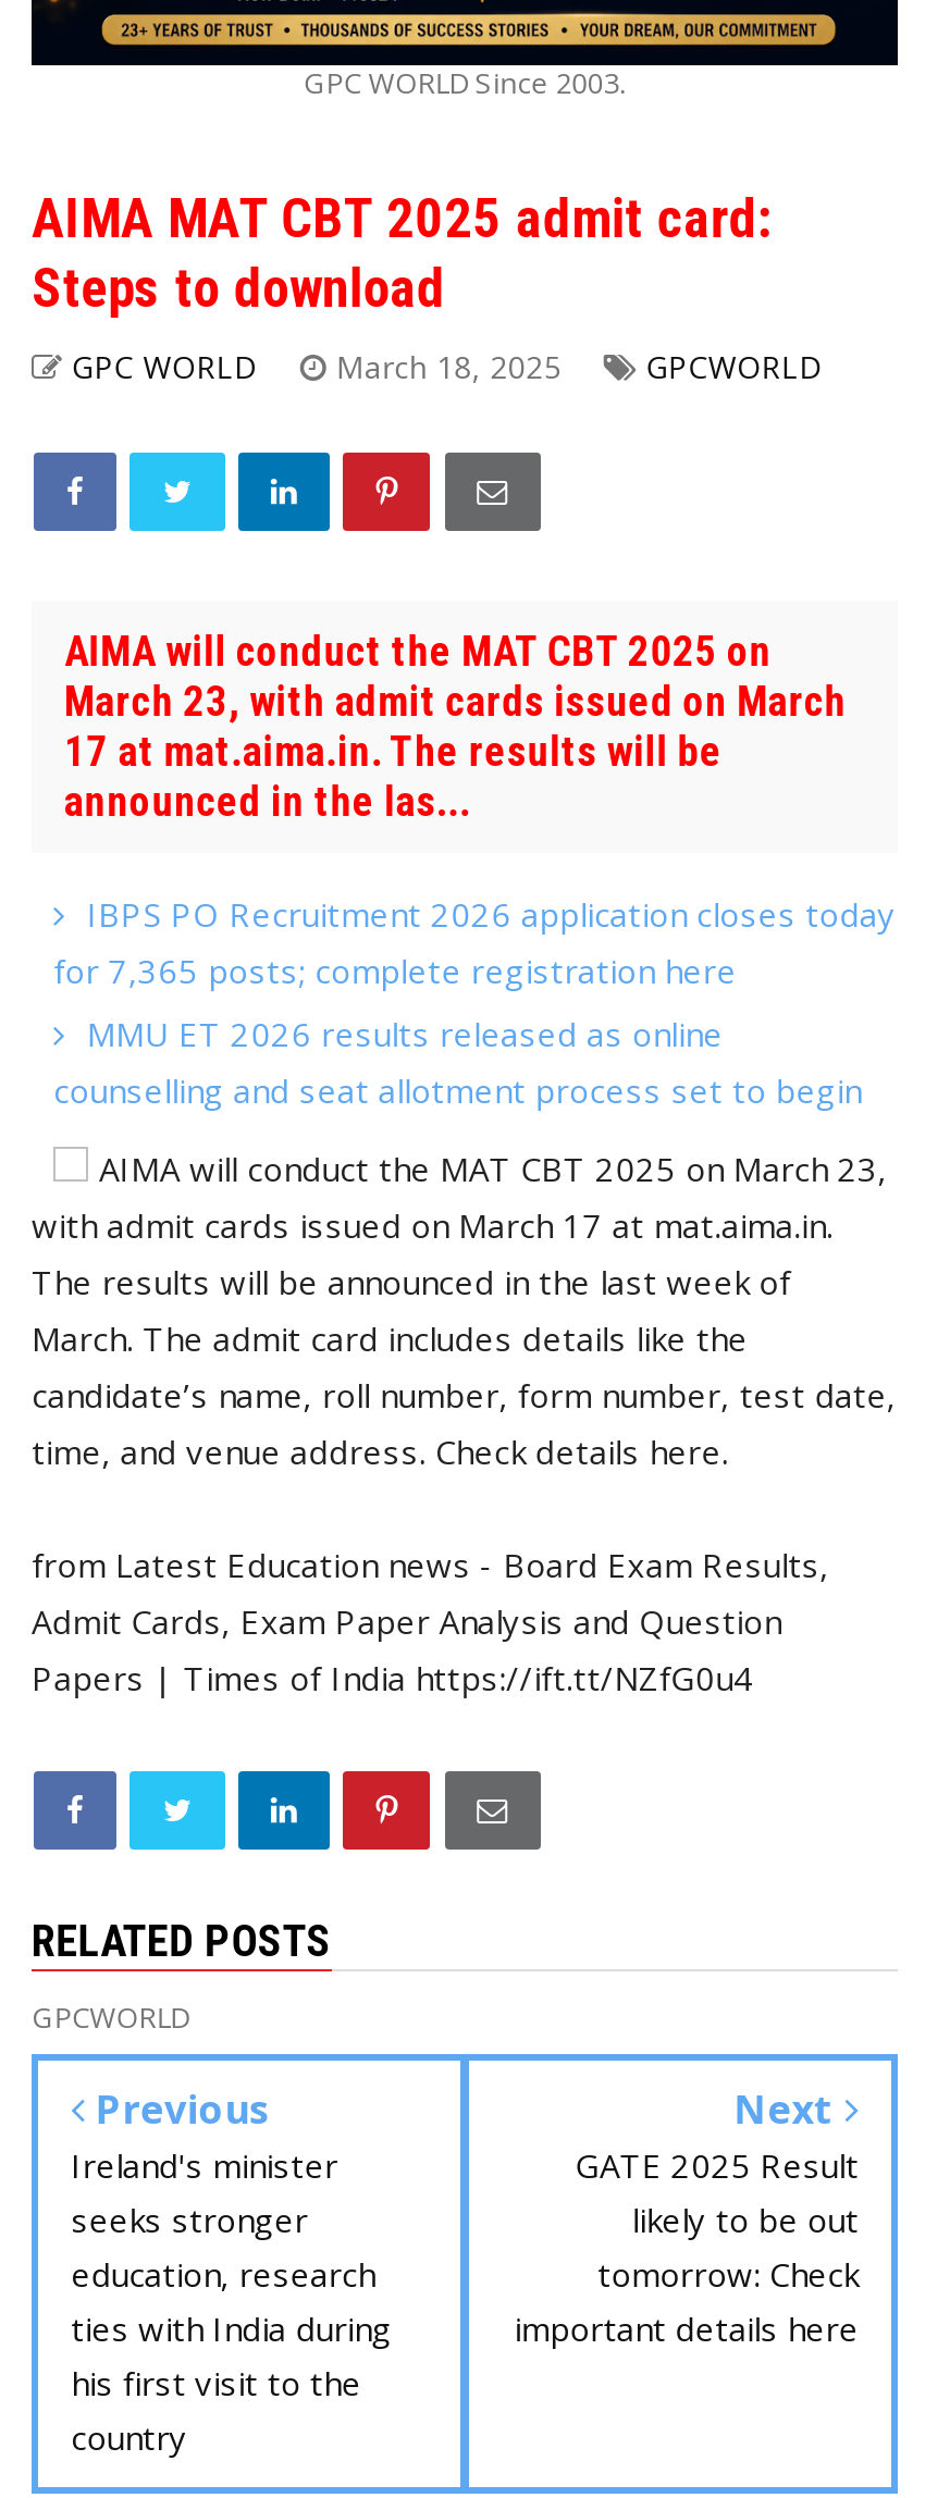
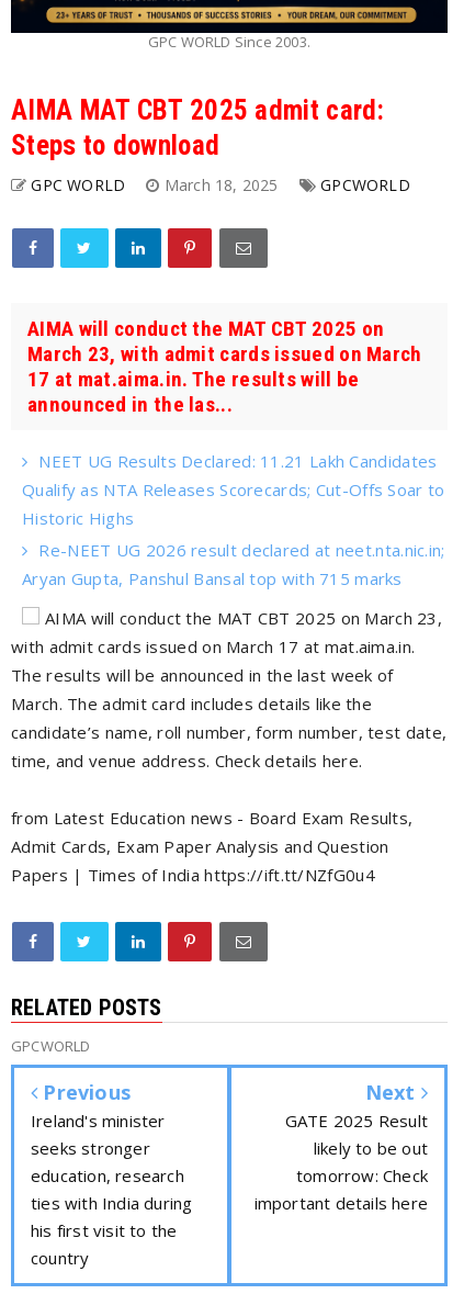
[53,892,896,1111] IBPS PO Recruitment 2026 application closes today | for 7,365 posts; complete registration here | MMU ET 2026 results released as online | counselling and seat allotment process set to begin -> [22,450,445,589] NEET UG Results Declared: 11.21 Lakh Candidates | Qualify as NTA Releases Scorecards; Cut-Offs Soar to | Historic Highs | Re-NEET UG 2026 result declared at neet.nta.nic.in; | Aryan Gupta, Panshul Bansal top with 715 marks

